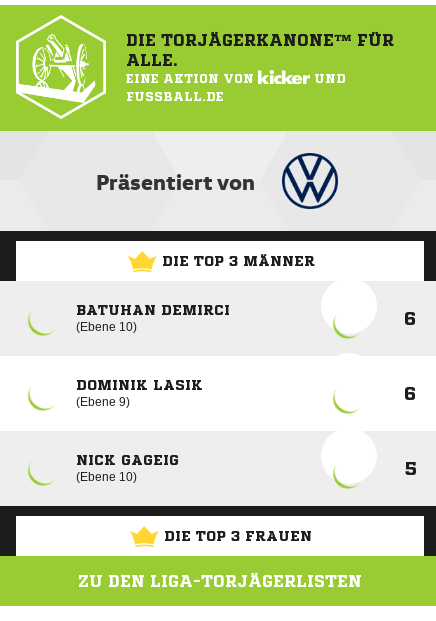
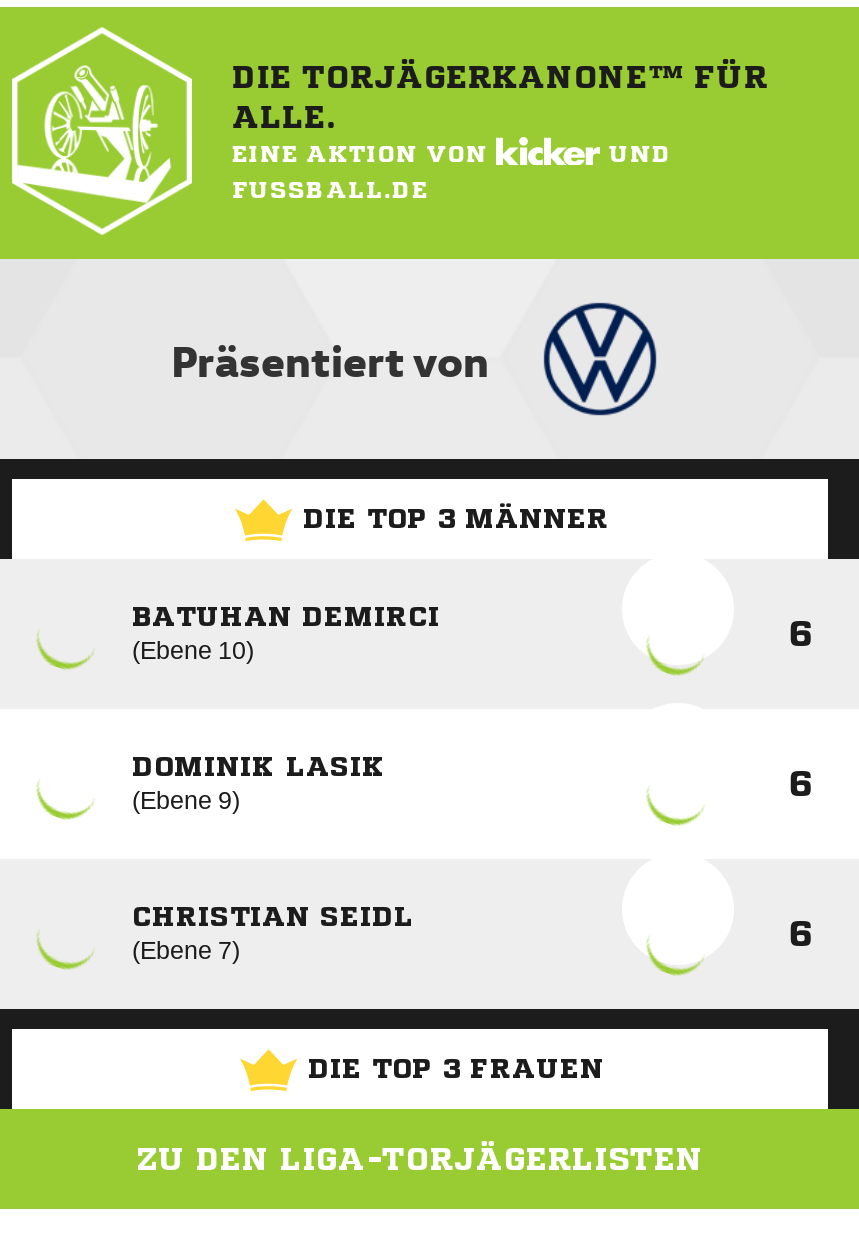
[76,453,417,484] NICK GAGEIG | Ebene 10 | 5 -> [132,903,813,965] CHRISTIAN SEIDL | Ebene 7 | 6

